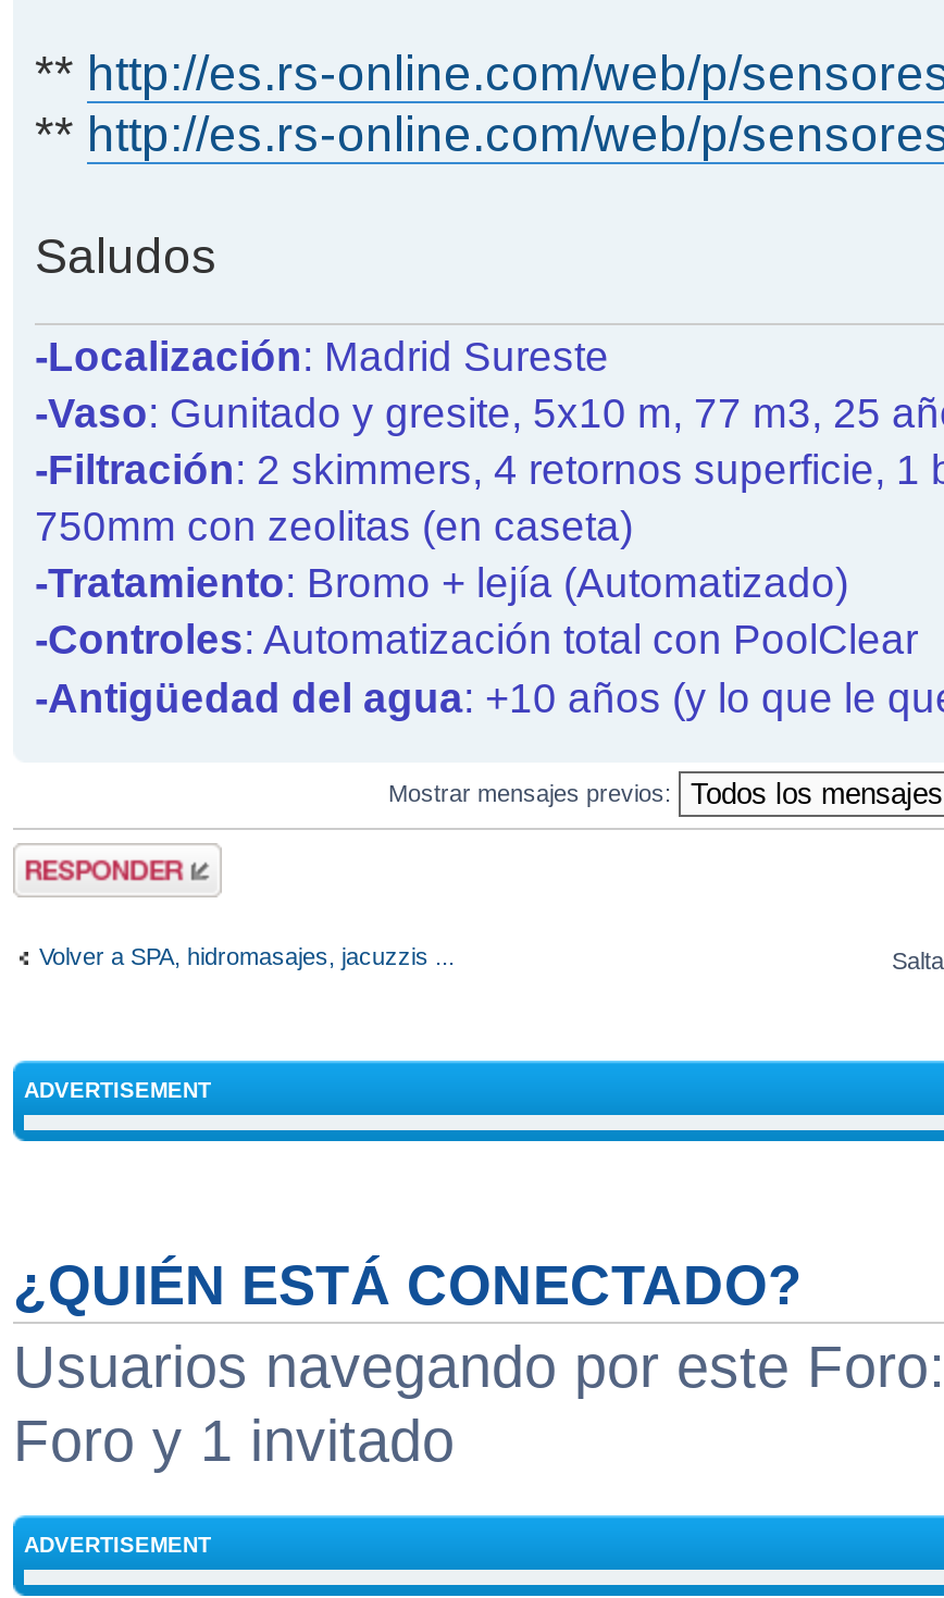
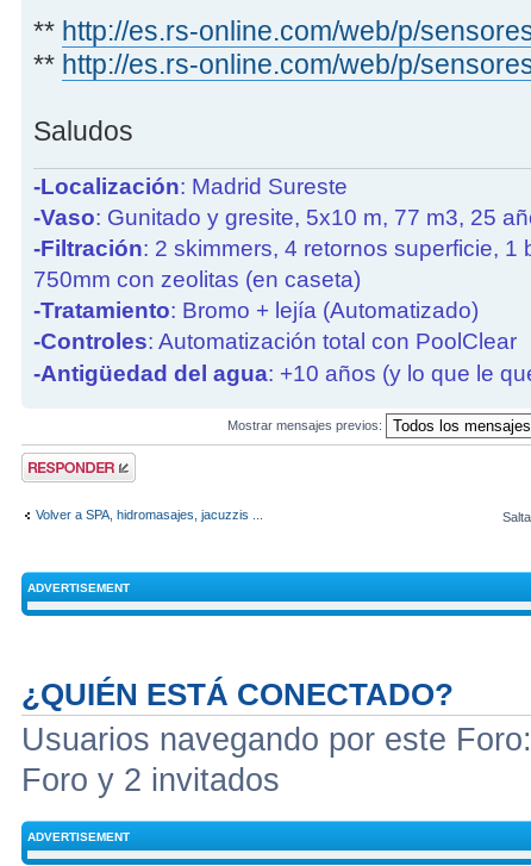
[13,1409,455,1475] Foro y 1 invitado -> [21,763,280,798] Foro y 2 invitados

